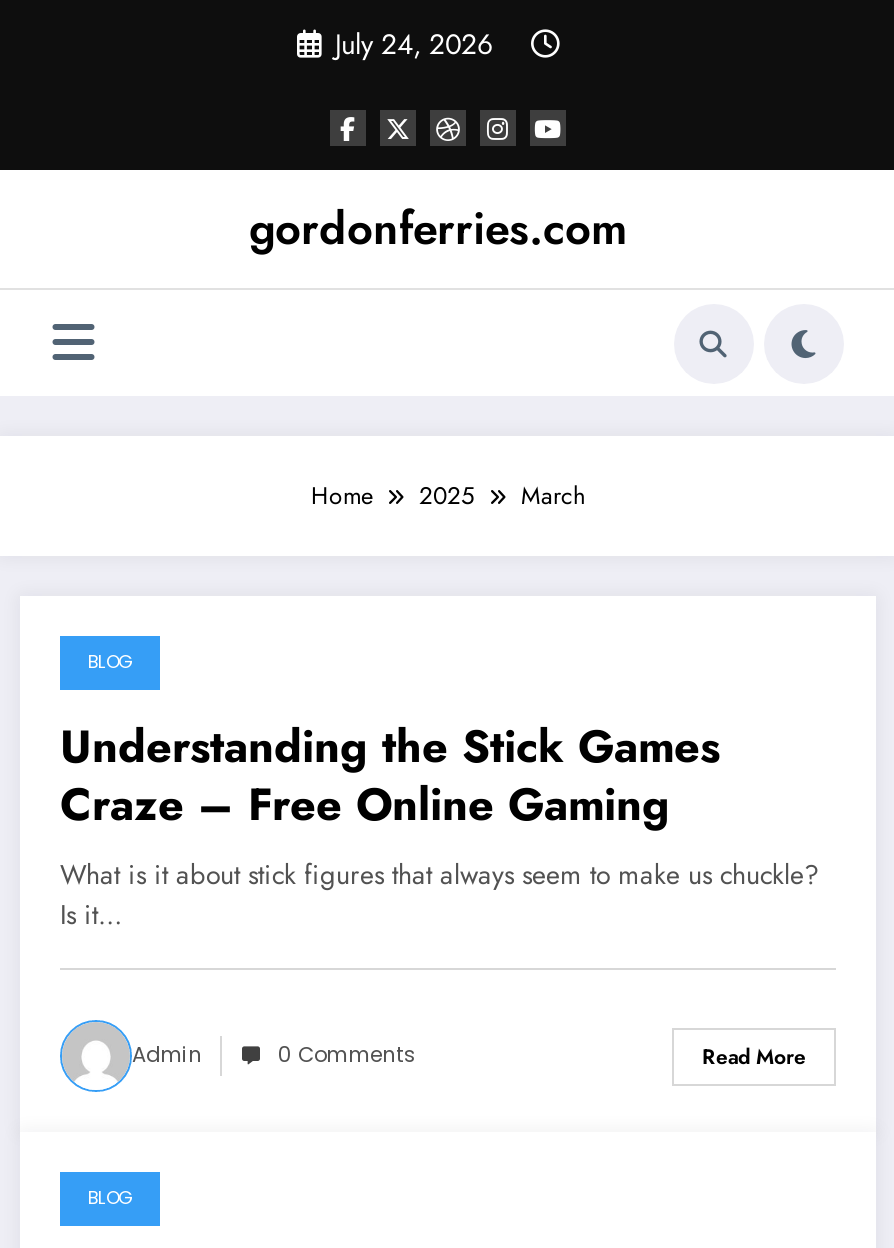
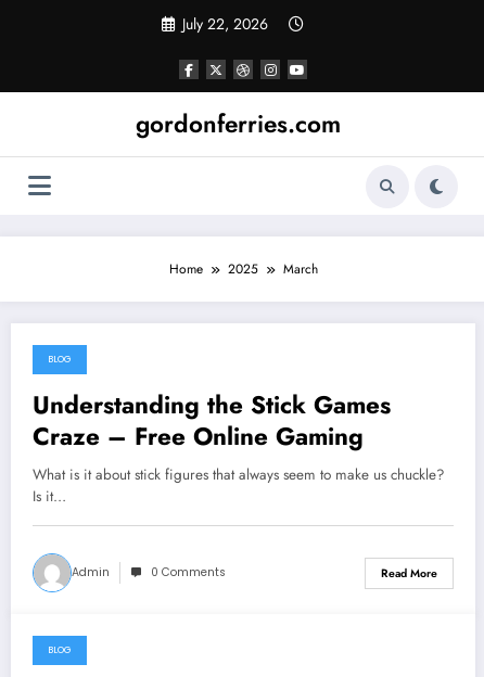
[335,24,493,64] July 24, 2026 -> [182,13,268,35] July 22, 2026

